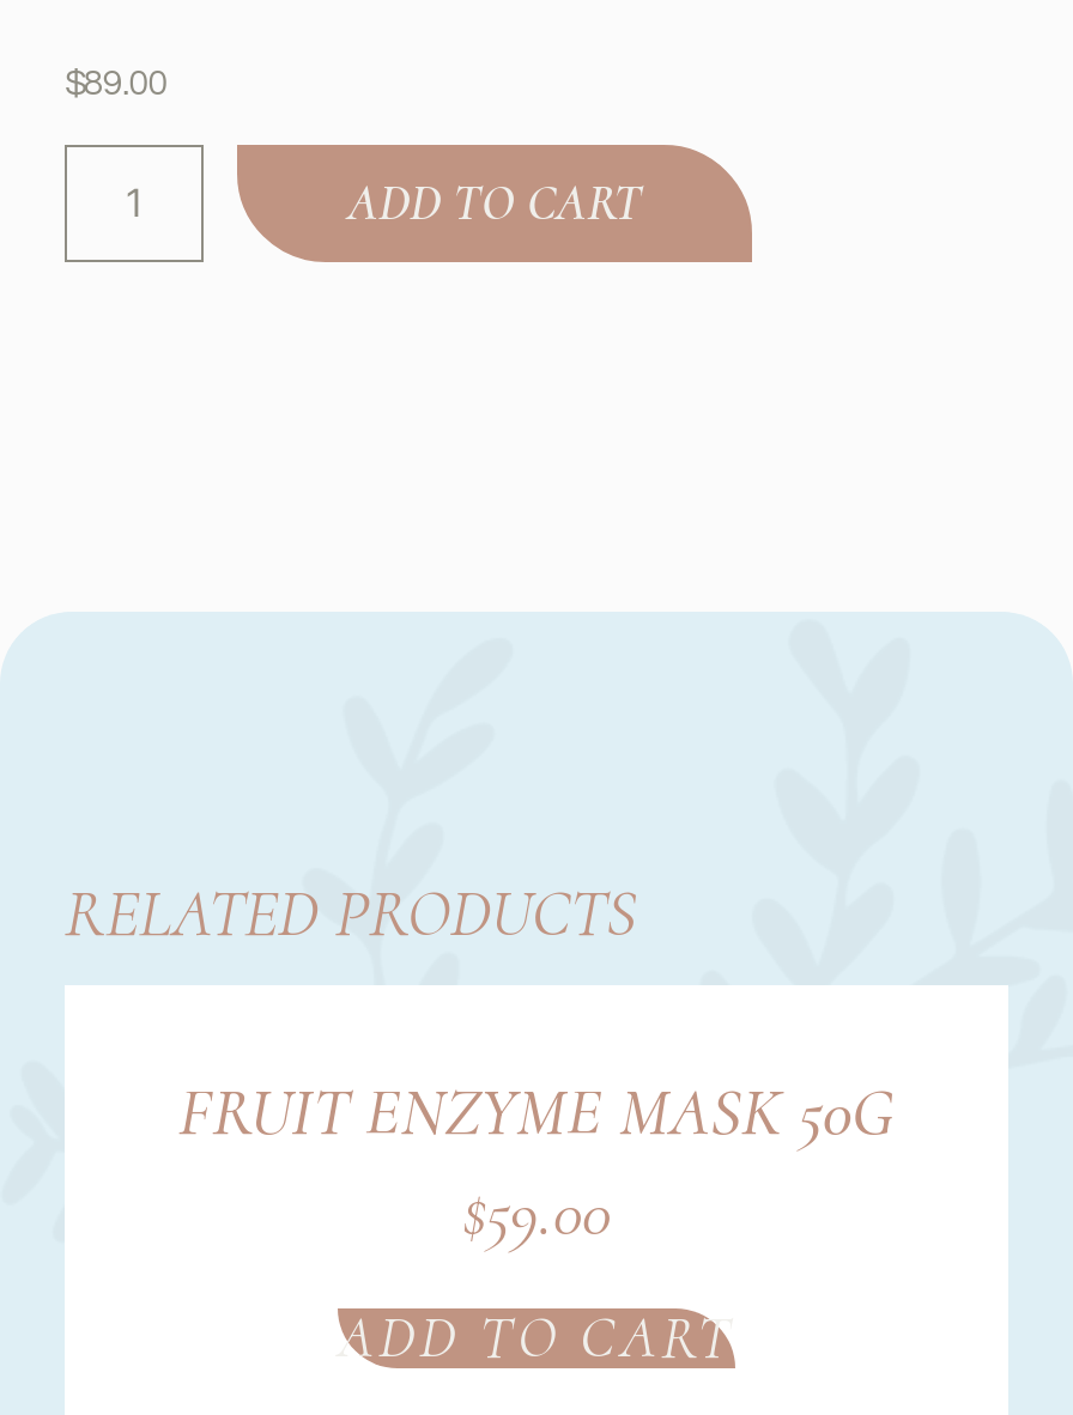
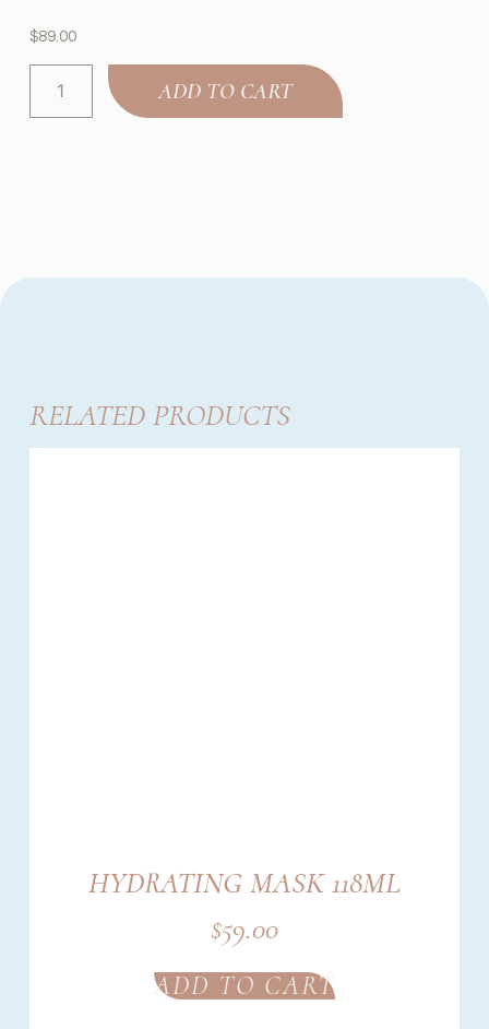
[178,1073,895,1154] FRUIT ENZYME MASK 50G -> [88,864,401,901] HYDRATING MASK 118ML

